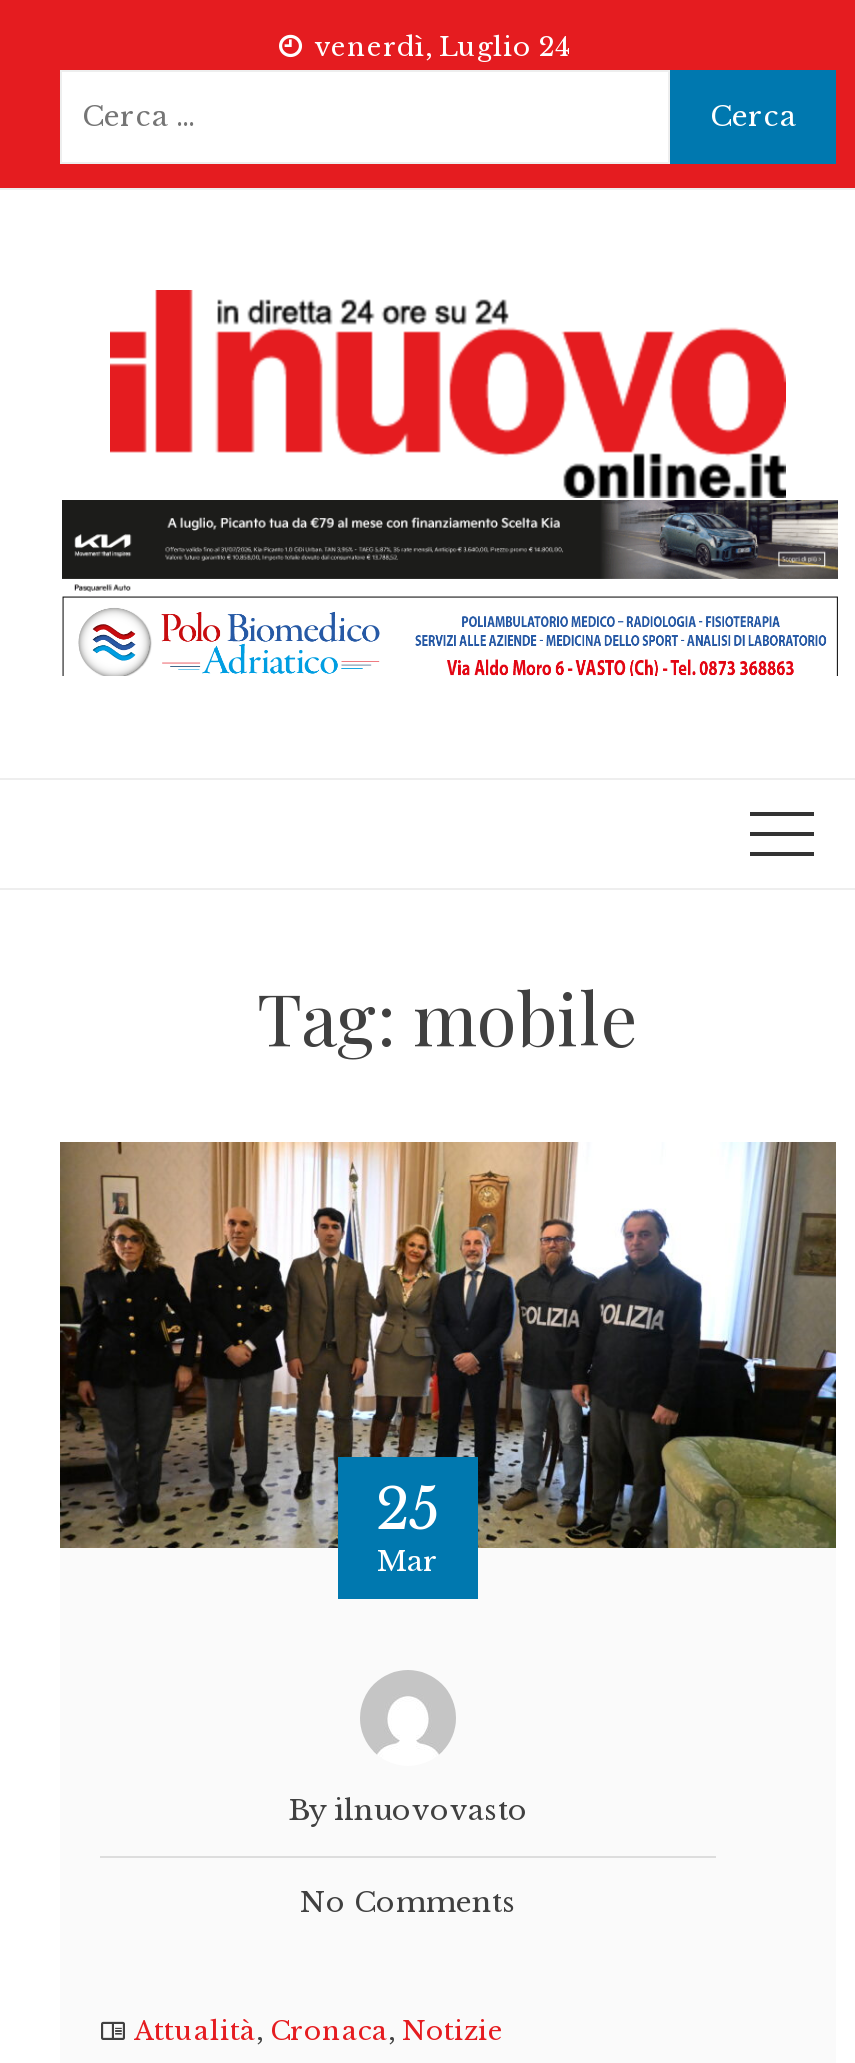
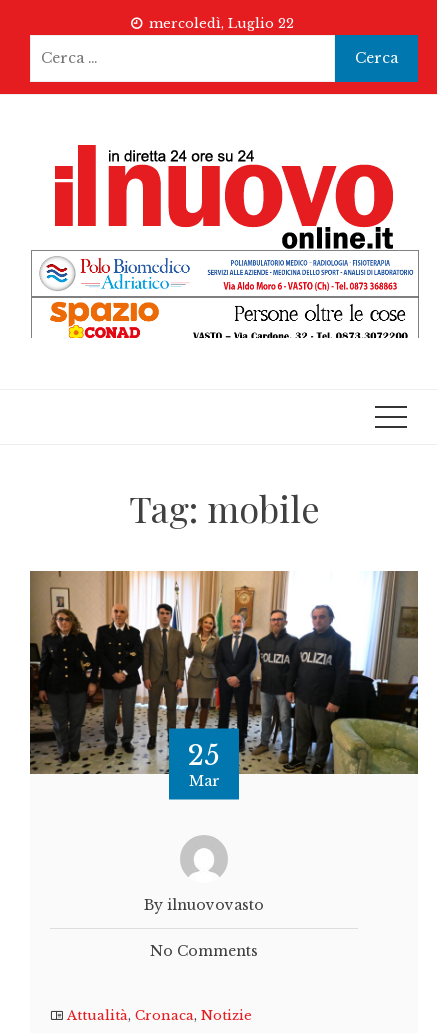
[315,30,569,64] venerdì, Luglio 24 -> [148,15,293,32] mercoledì, Luglio 22
[62,500,838,676] [image] -> [30,249,420,339] [image]

